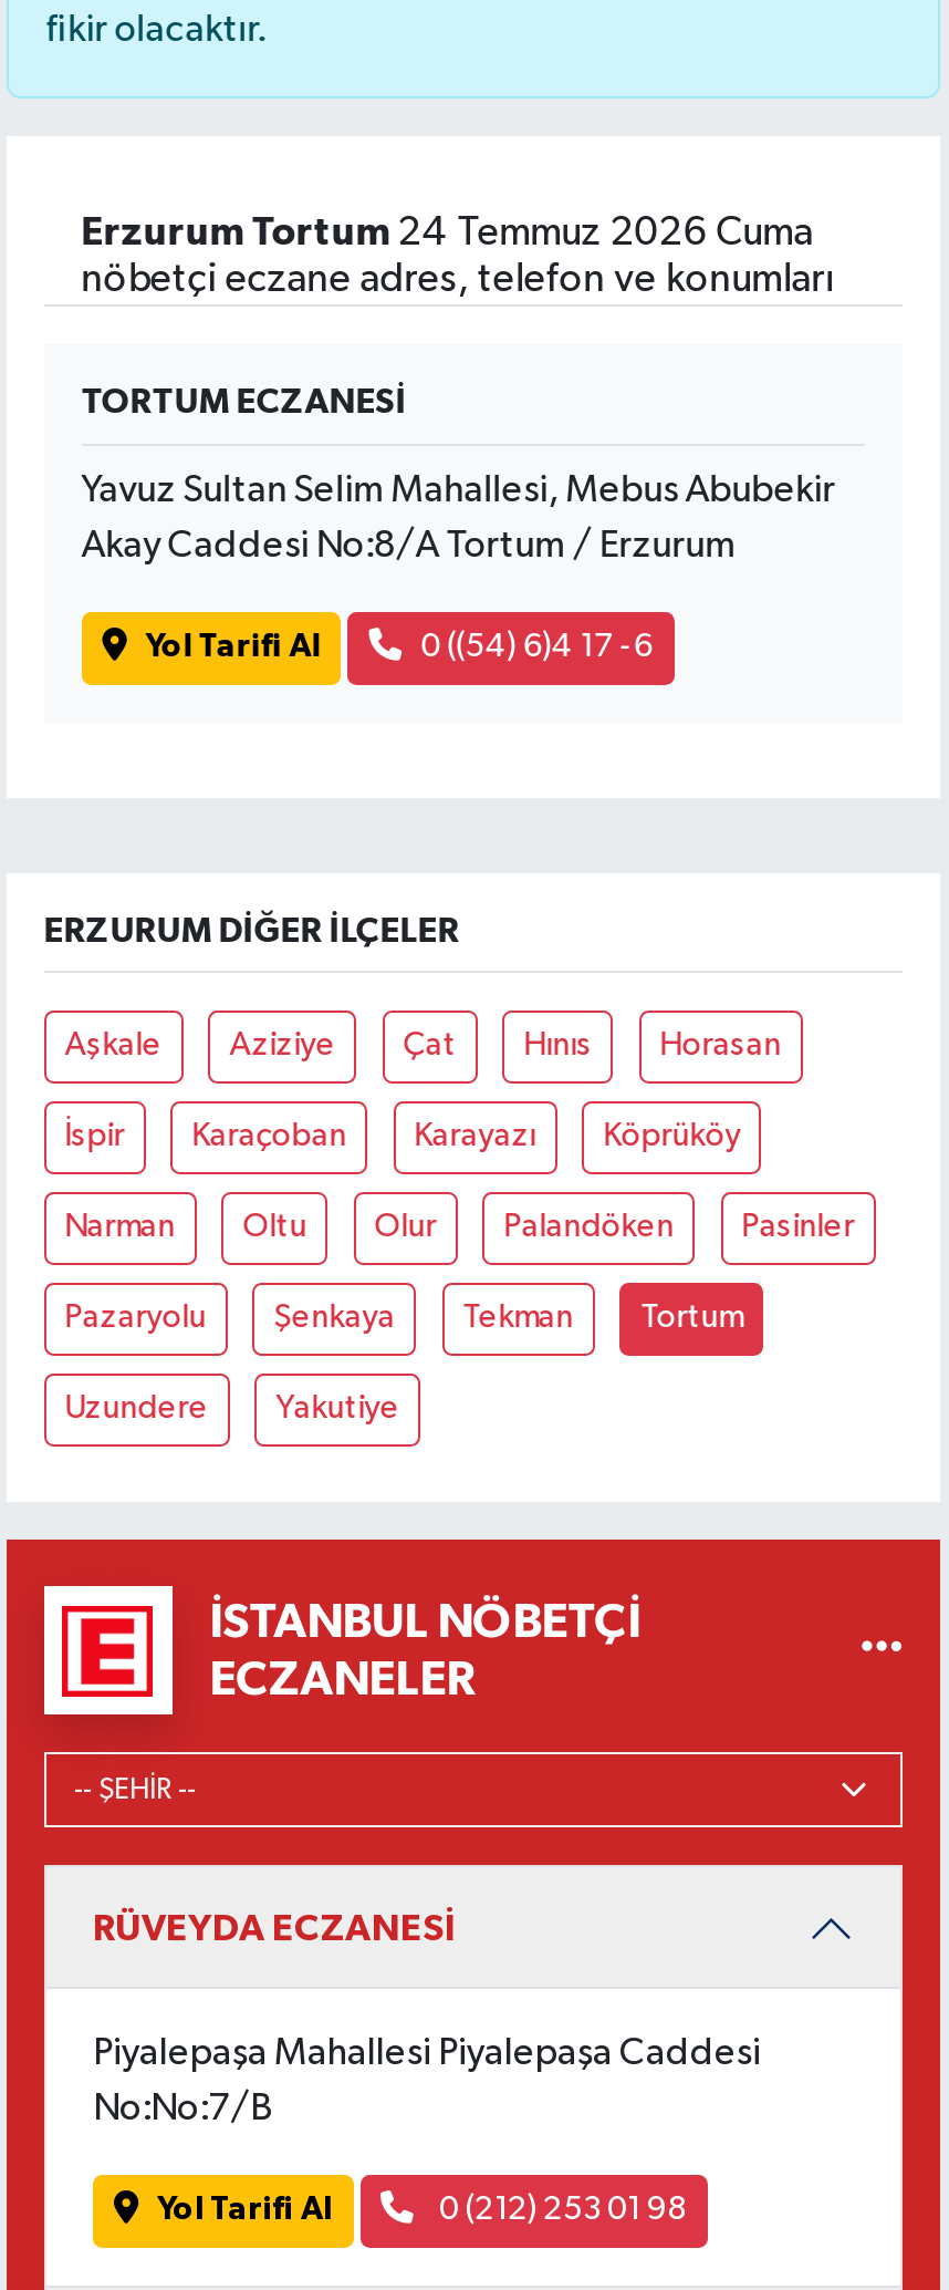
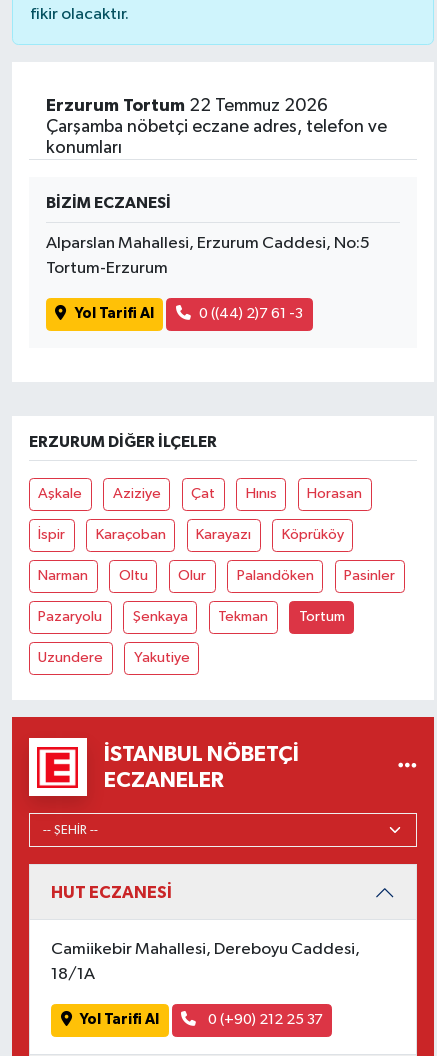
[81,214,834,300] Erzurum Tortum 24 Temmuz 2026 Cuma | nöbetçi eczane adres, telefon ve konumları -> [46,97,387,157] Erzurum Tortum 22 Temmuz 2026 | Çarşamba nöbetçi eczane adres, telefon ve | konumları
[81,384,407,419] TORTUM ECZANESİ -> [46,195,171,211] BİZİM ECZANESİ
[81,473,836,510] Yavuz Sultan Selim Mahallesi, Mebus Abubekir -> [46,235,370,252] Alparslan Mahallesi, Erzurum Caddesi, No:5
[81,528,736,566] Akay Caddesi No:8/A Tortum / Erzurum -> [46,260,168,277] Tortum-Erzurum
[421,630,653,664] 0 ((54) 6)4 17 -6 -> [199,306,303,321] 0 ((44) 2)7 61 -3
[93,1908,456,1946] RÜVEYDA ECZANESİ -> [51,883,172,900] HUT ECZANESİ
[93,2036,761,2074] Piyalepaşa Mahallesi Piyalepaşa Caddesi -> [51,941,360,958] Camiikebir Mahallesi, Dereboyu Caddesi,
[93,2091,272,2129] No:No:7/B -> [51,966,95,983] 18/1A
[432,2193,687,2227] 0 (212) 253 01 98 -> [204,1012,322,1027] 0 (+90) 212 25 37

